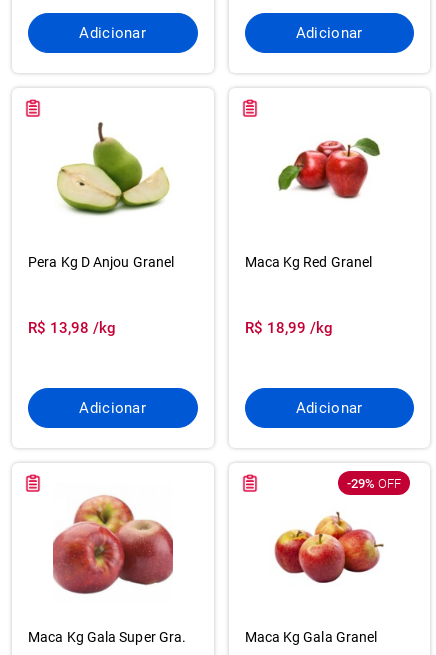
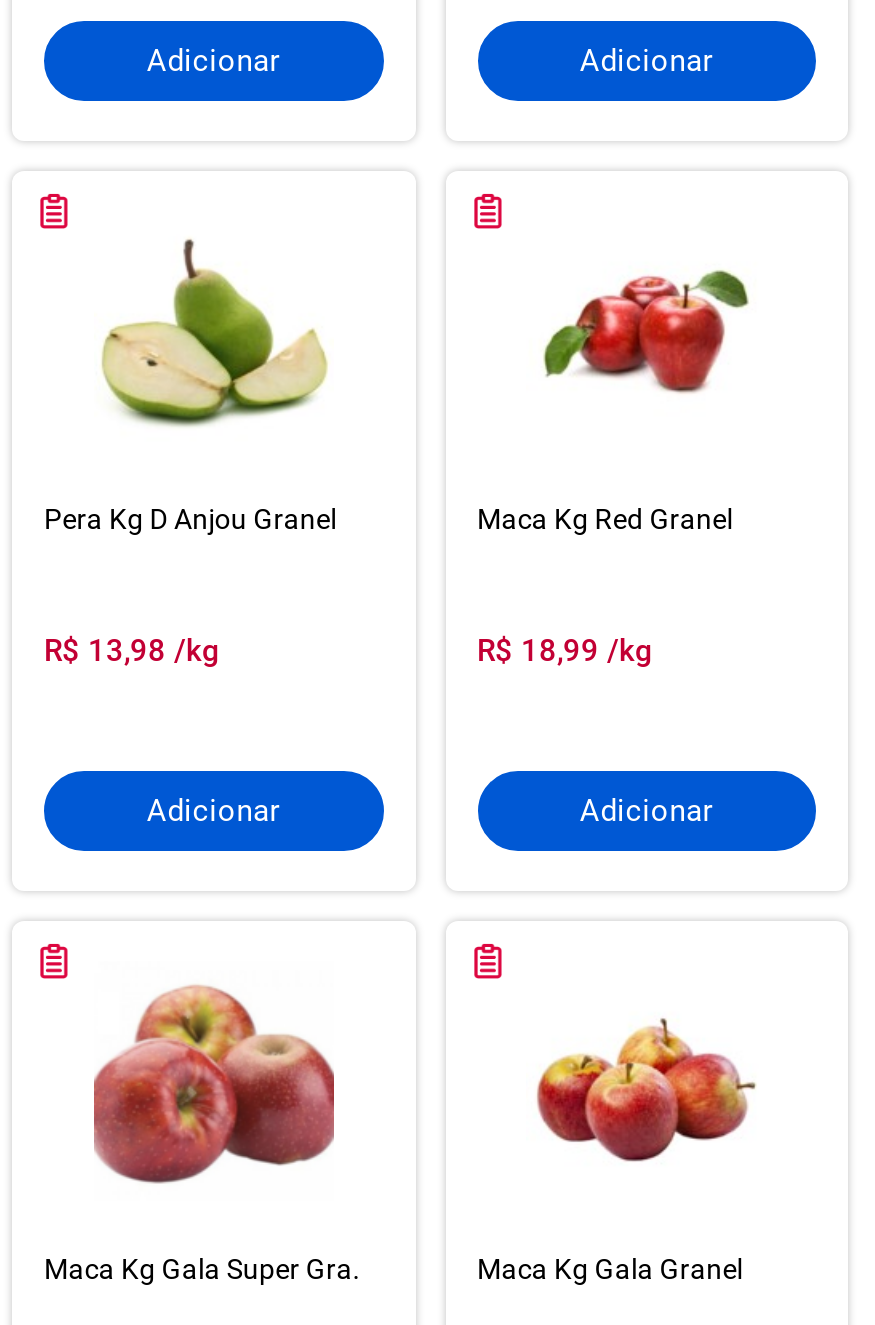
[347,475,401,490] -29% OFF -> none

